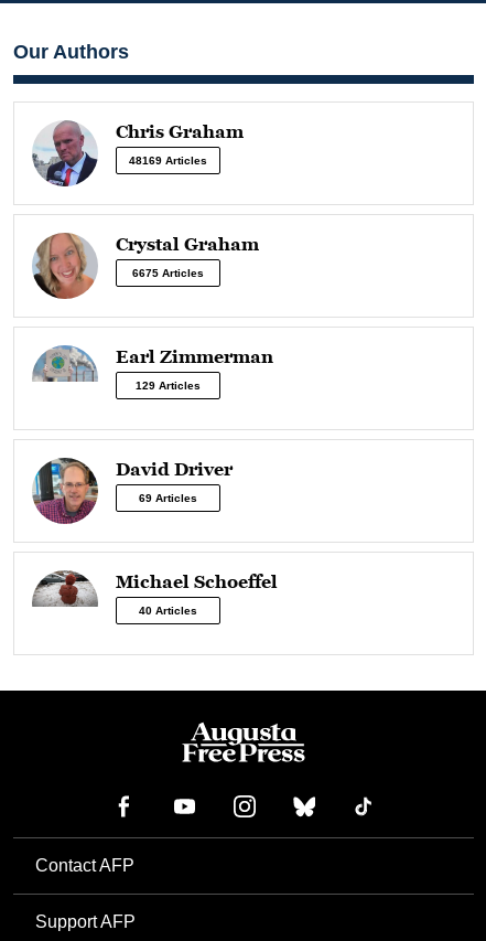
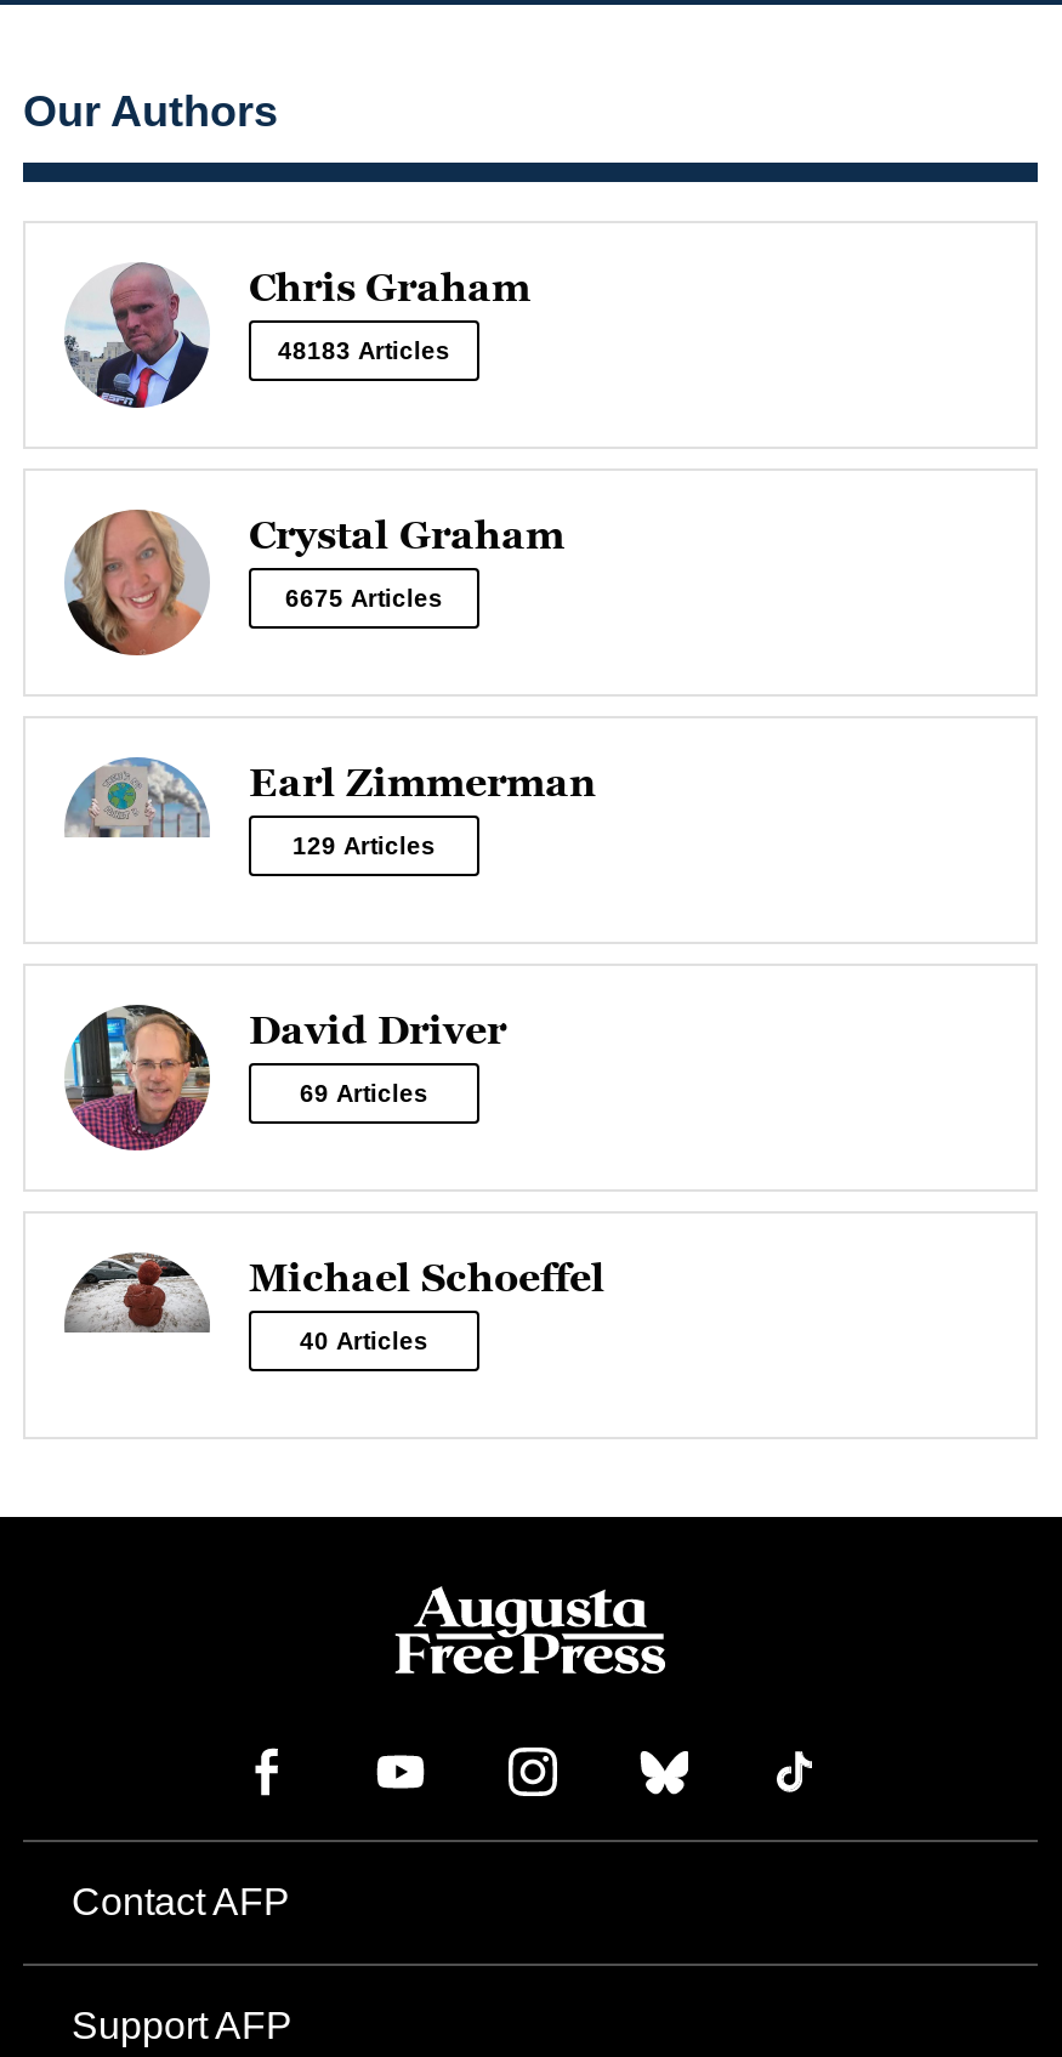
[129,154,207,166] 48169 Articles -> [278,337,450,363] 48183 Articles

